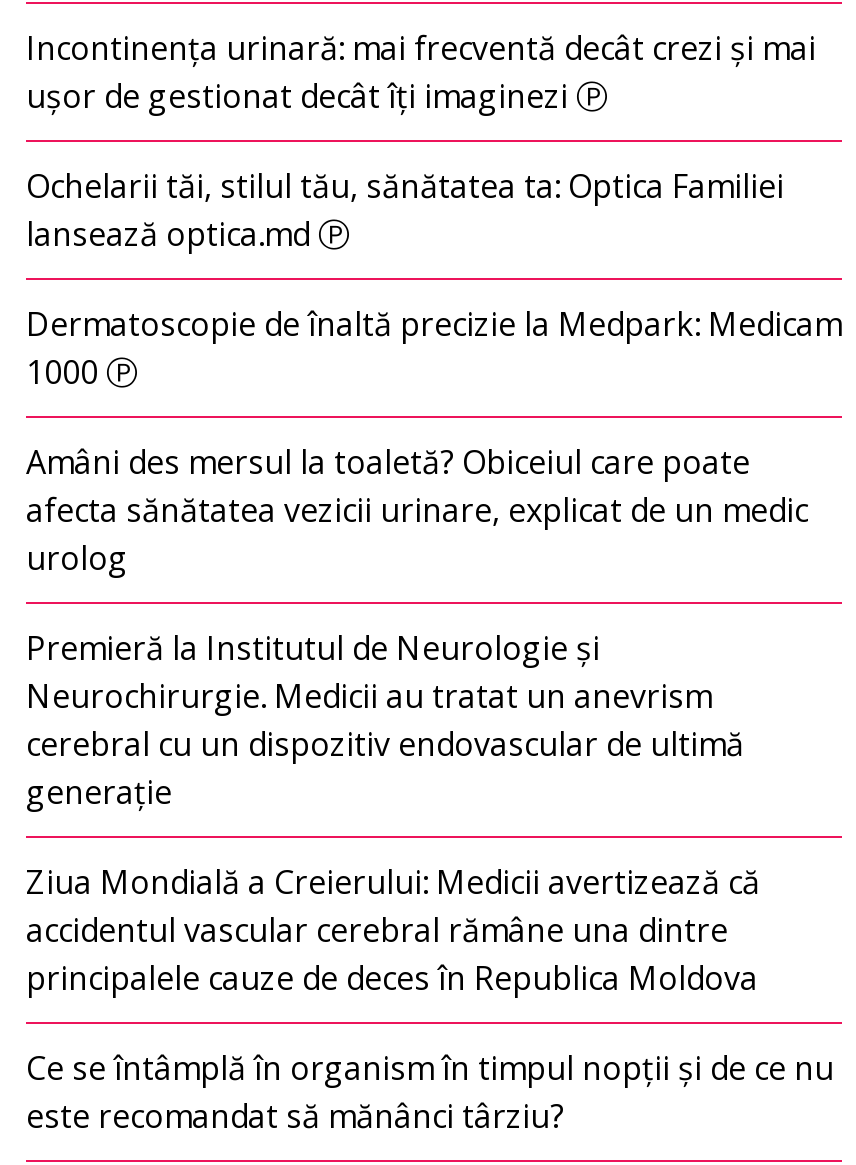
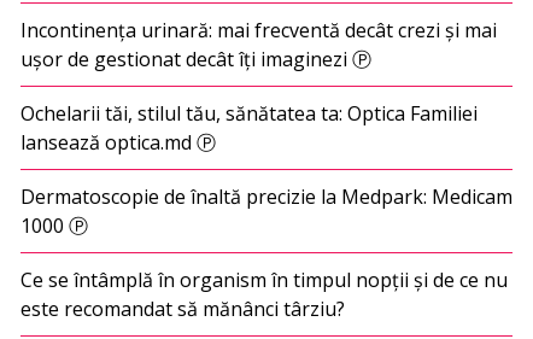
[26,441,808,1001] Amâni des mersul la toaletă? Obiceiul care poate | afecta sănătatea vezicii urinare, explicat de un medic | urolog | Premieră la Institutul de Neurologie și | Neurochirurgie. Medicii au tratat un anevrism | cerebral cu un dispozitiv endovascular de ultimă | generație | Ziua Mondială a Creierului: Medicii avertizează că | accidentul vascular cerebral rămâne una dintre | principalele cauze de deces în Republica Moldova -> none

